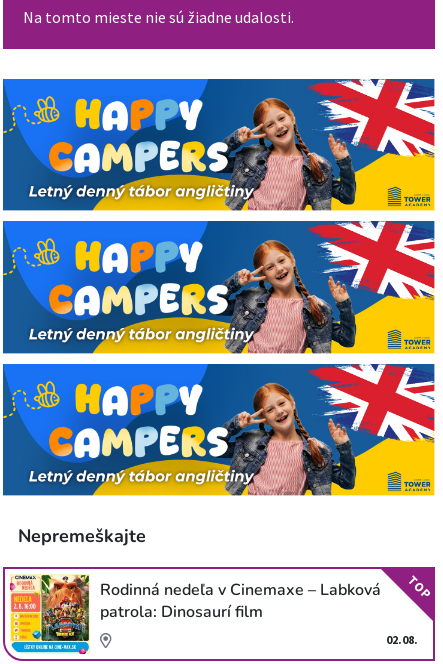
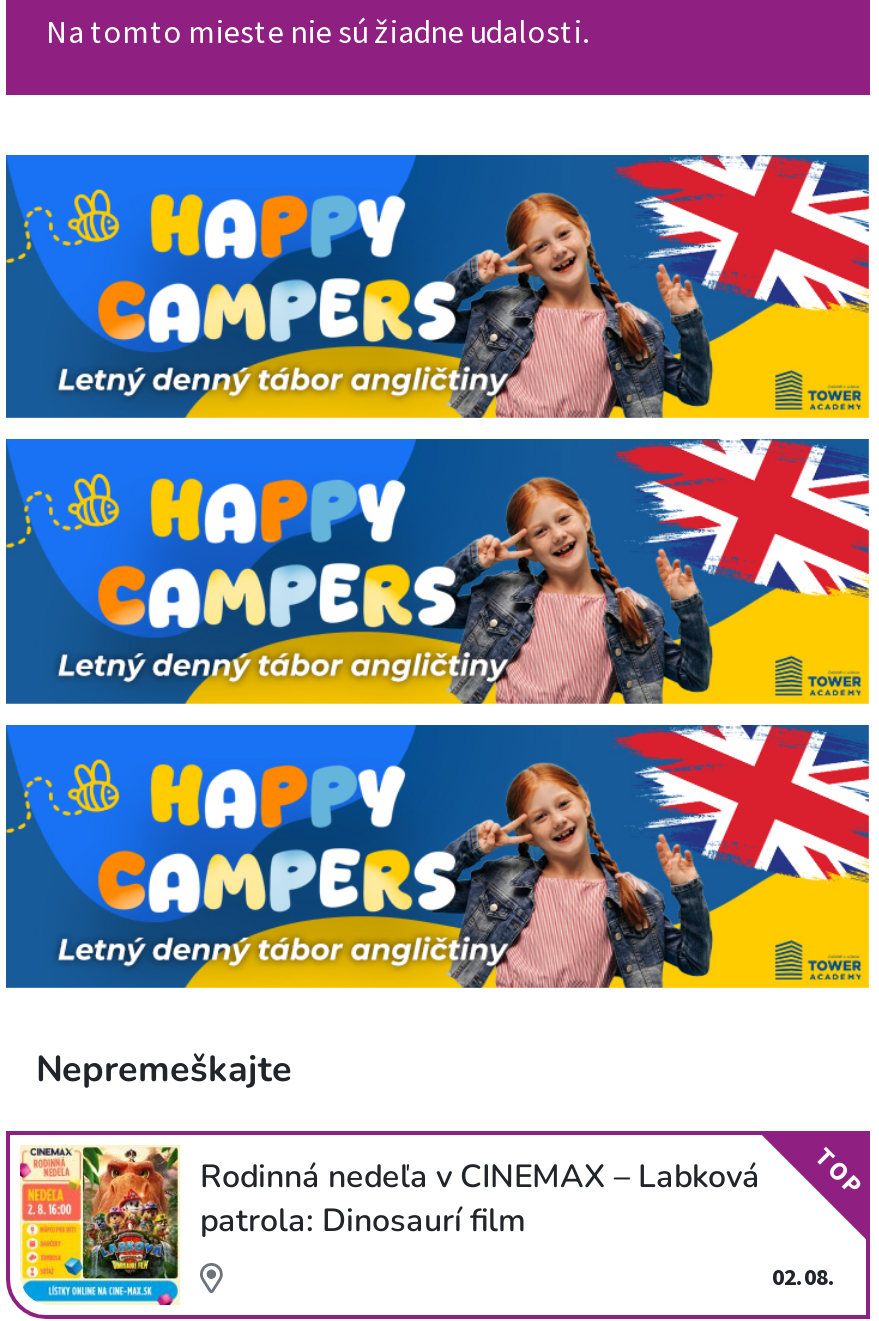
[100,579,381,601] Rodinná nedeľa v Cinemaxe – Labková -> [200,1155,760,1199] Rodinná nedeľa v CINEMAX – Labková

